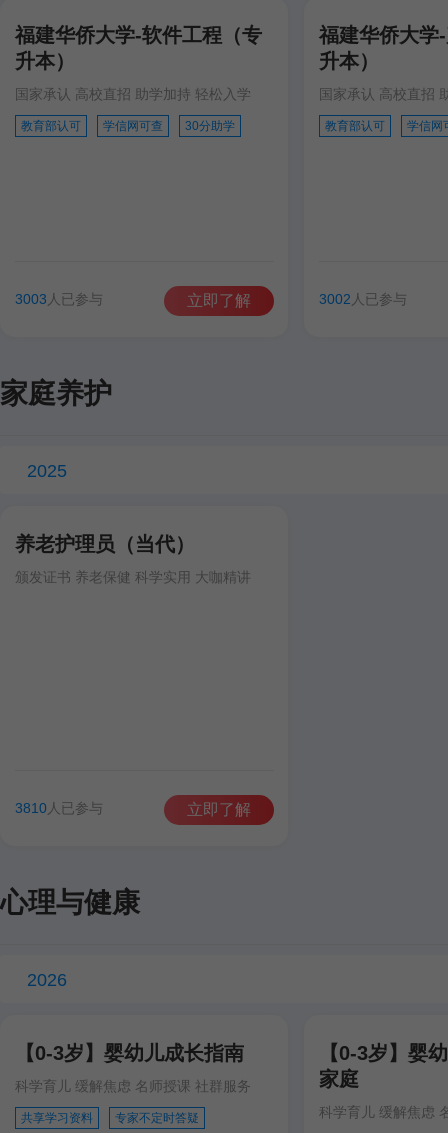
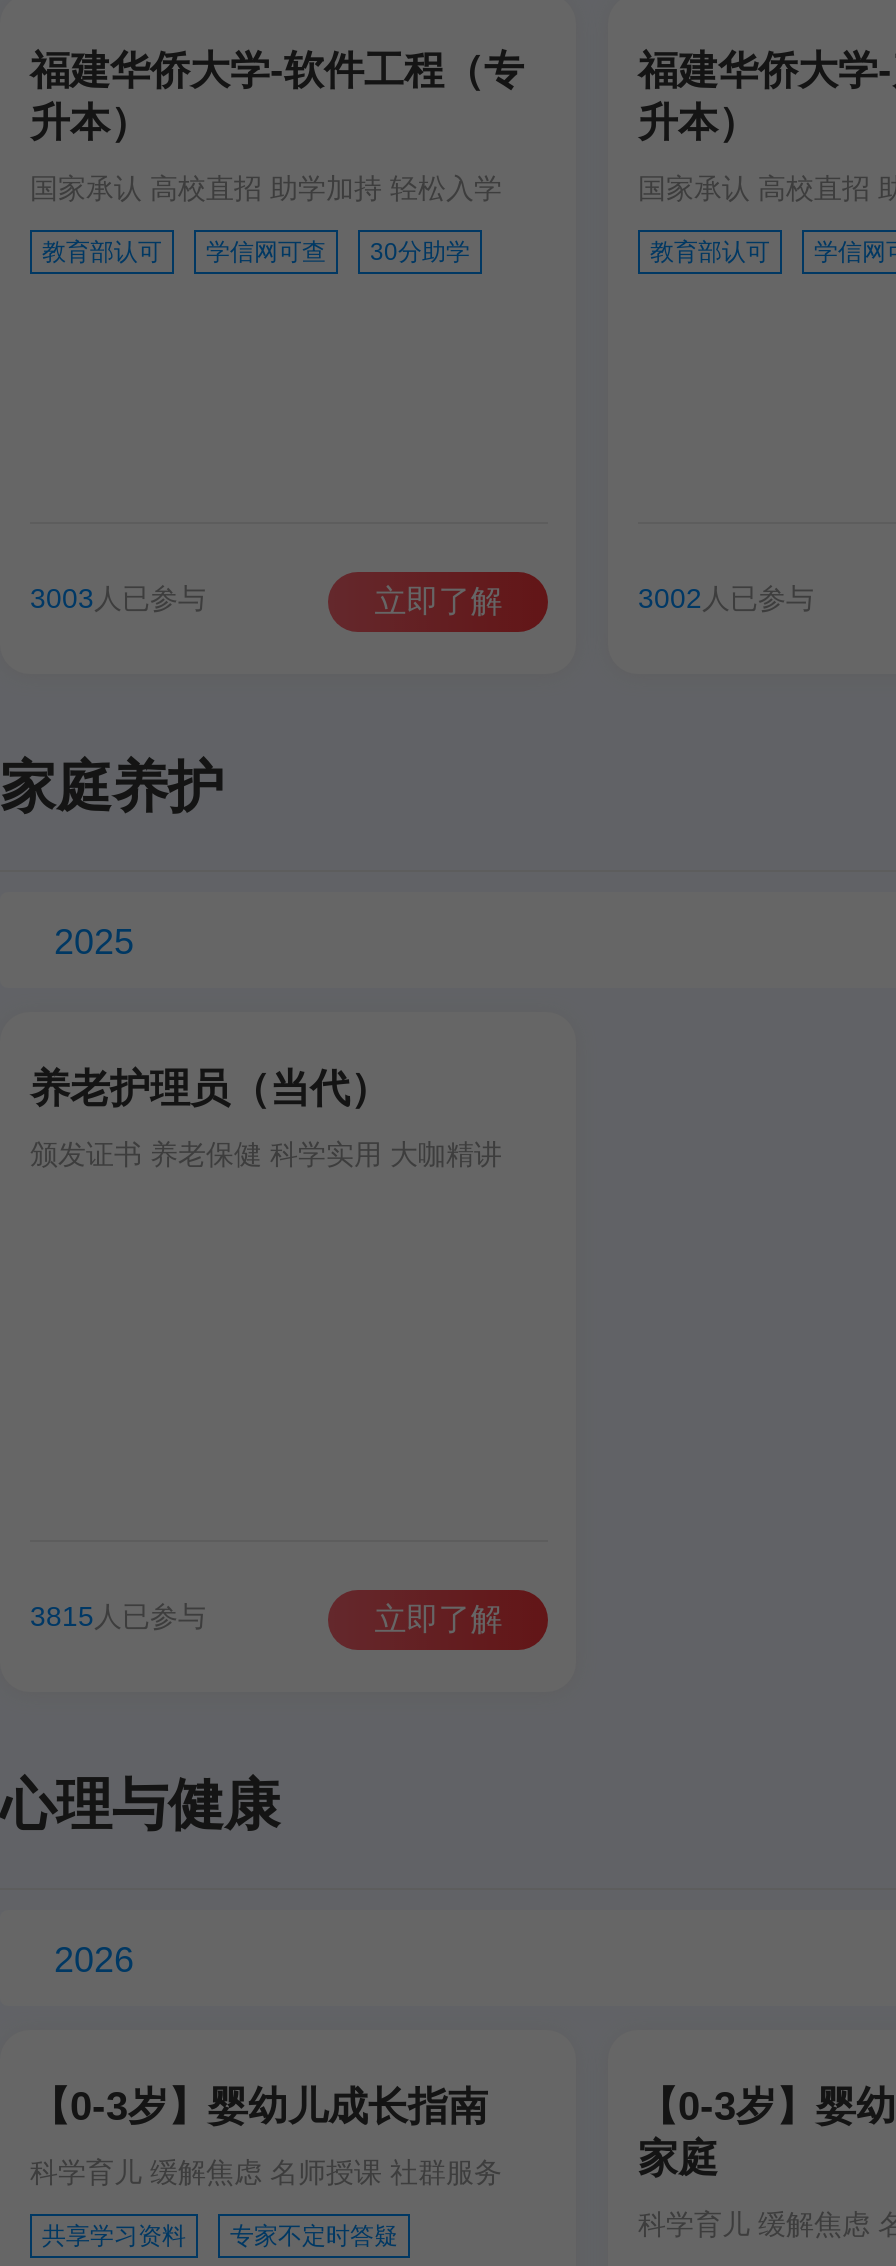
[15,800,103,816] 3810人已参与 -> [30,1600,206,1632] 3815人已参与

